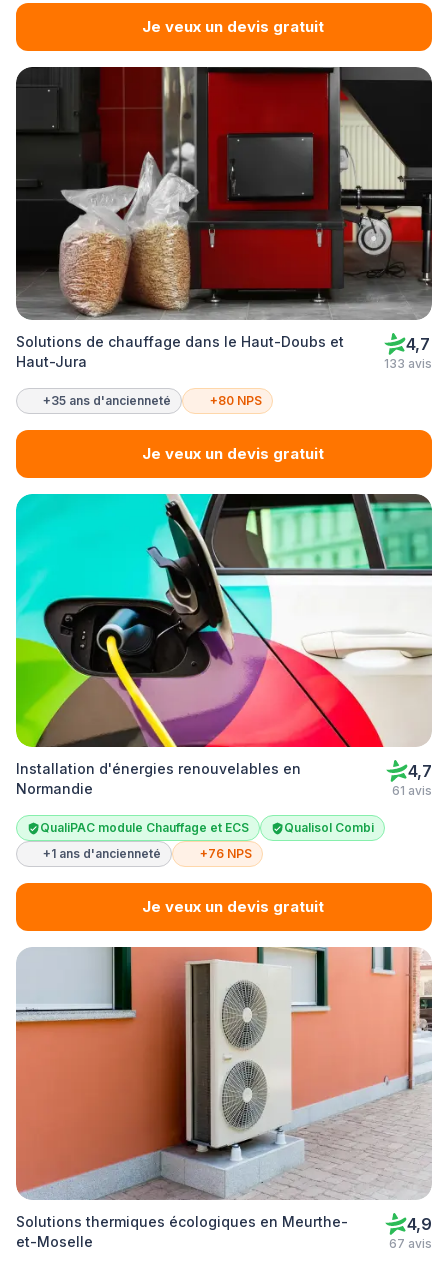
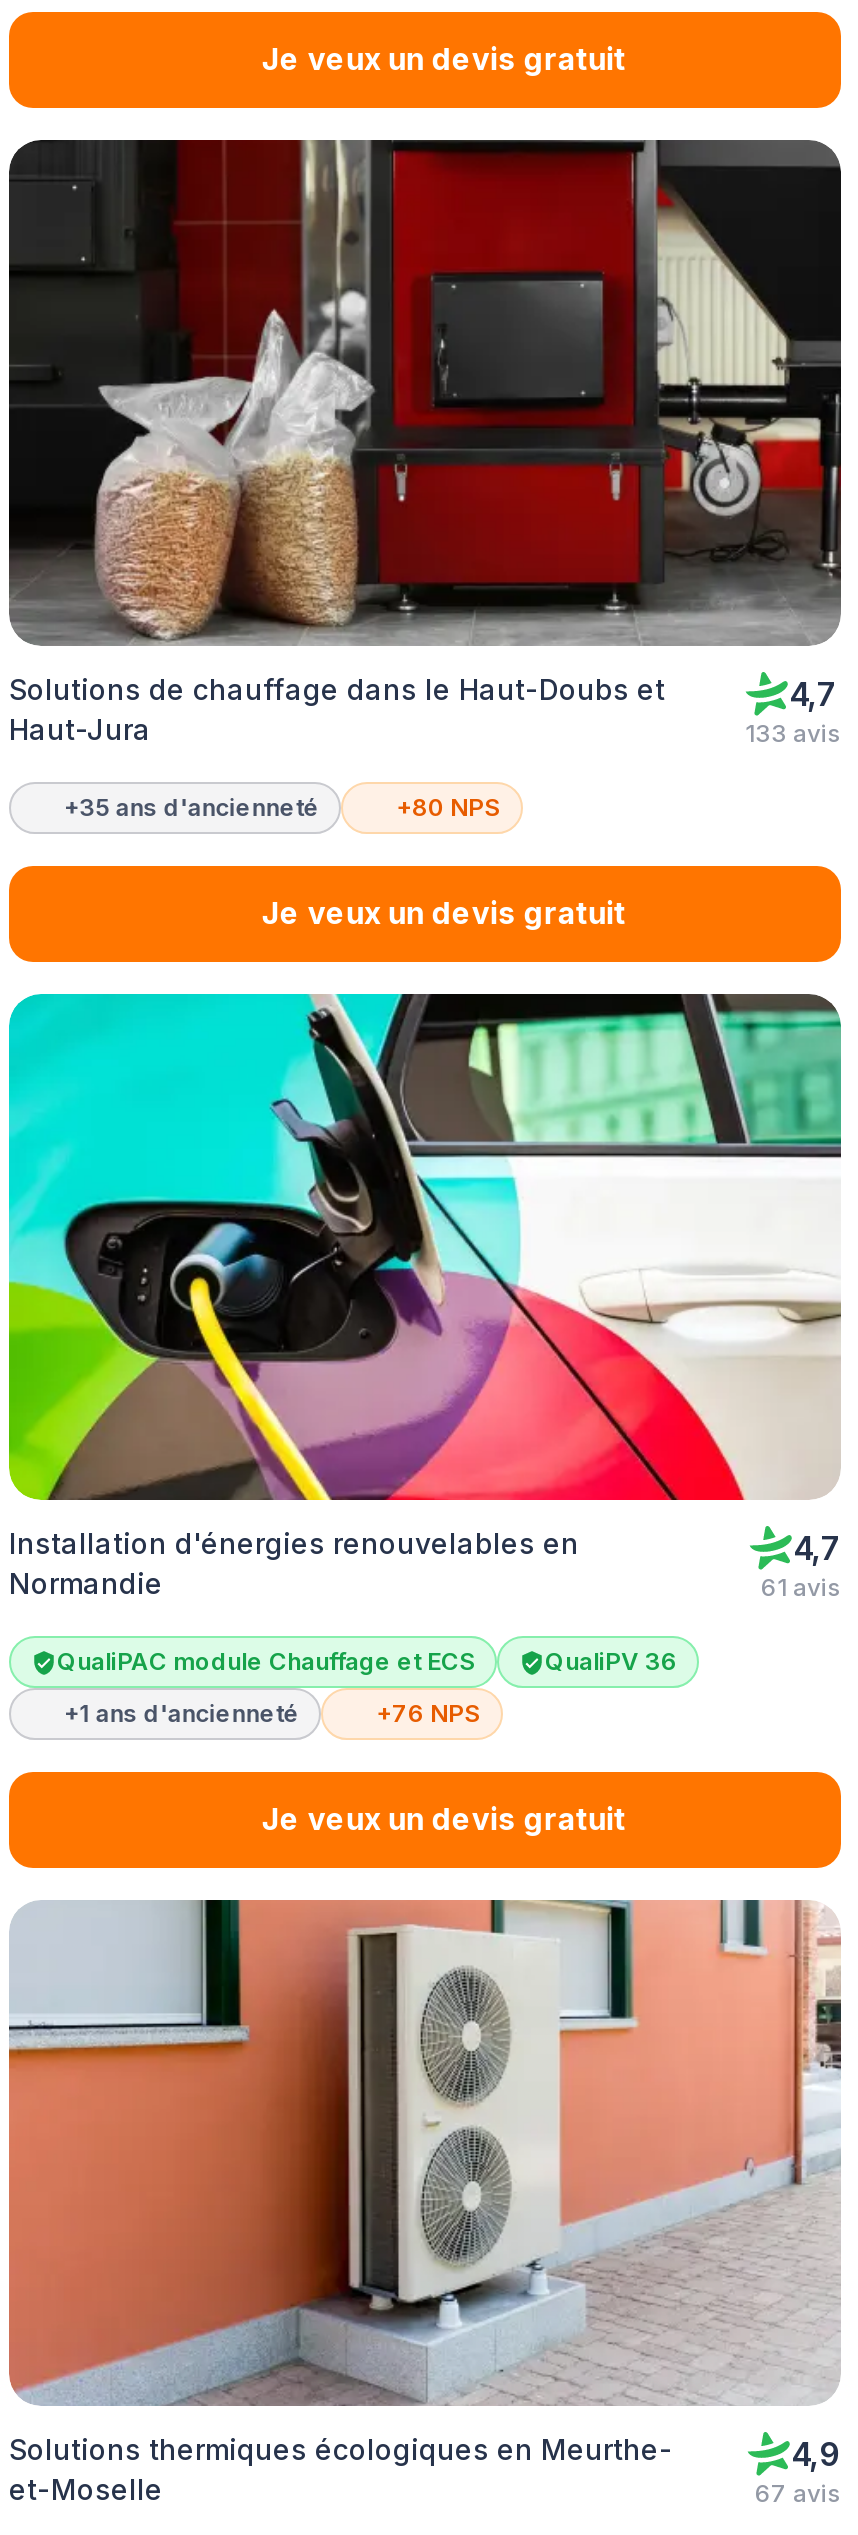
[284,820,374,835] Qualisol Combi -> [545,1646,677,1676] QualiPV 36

